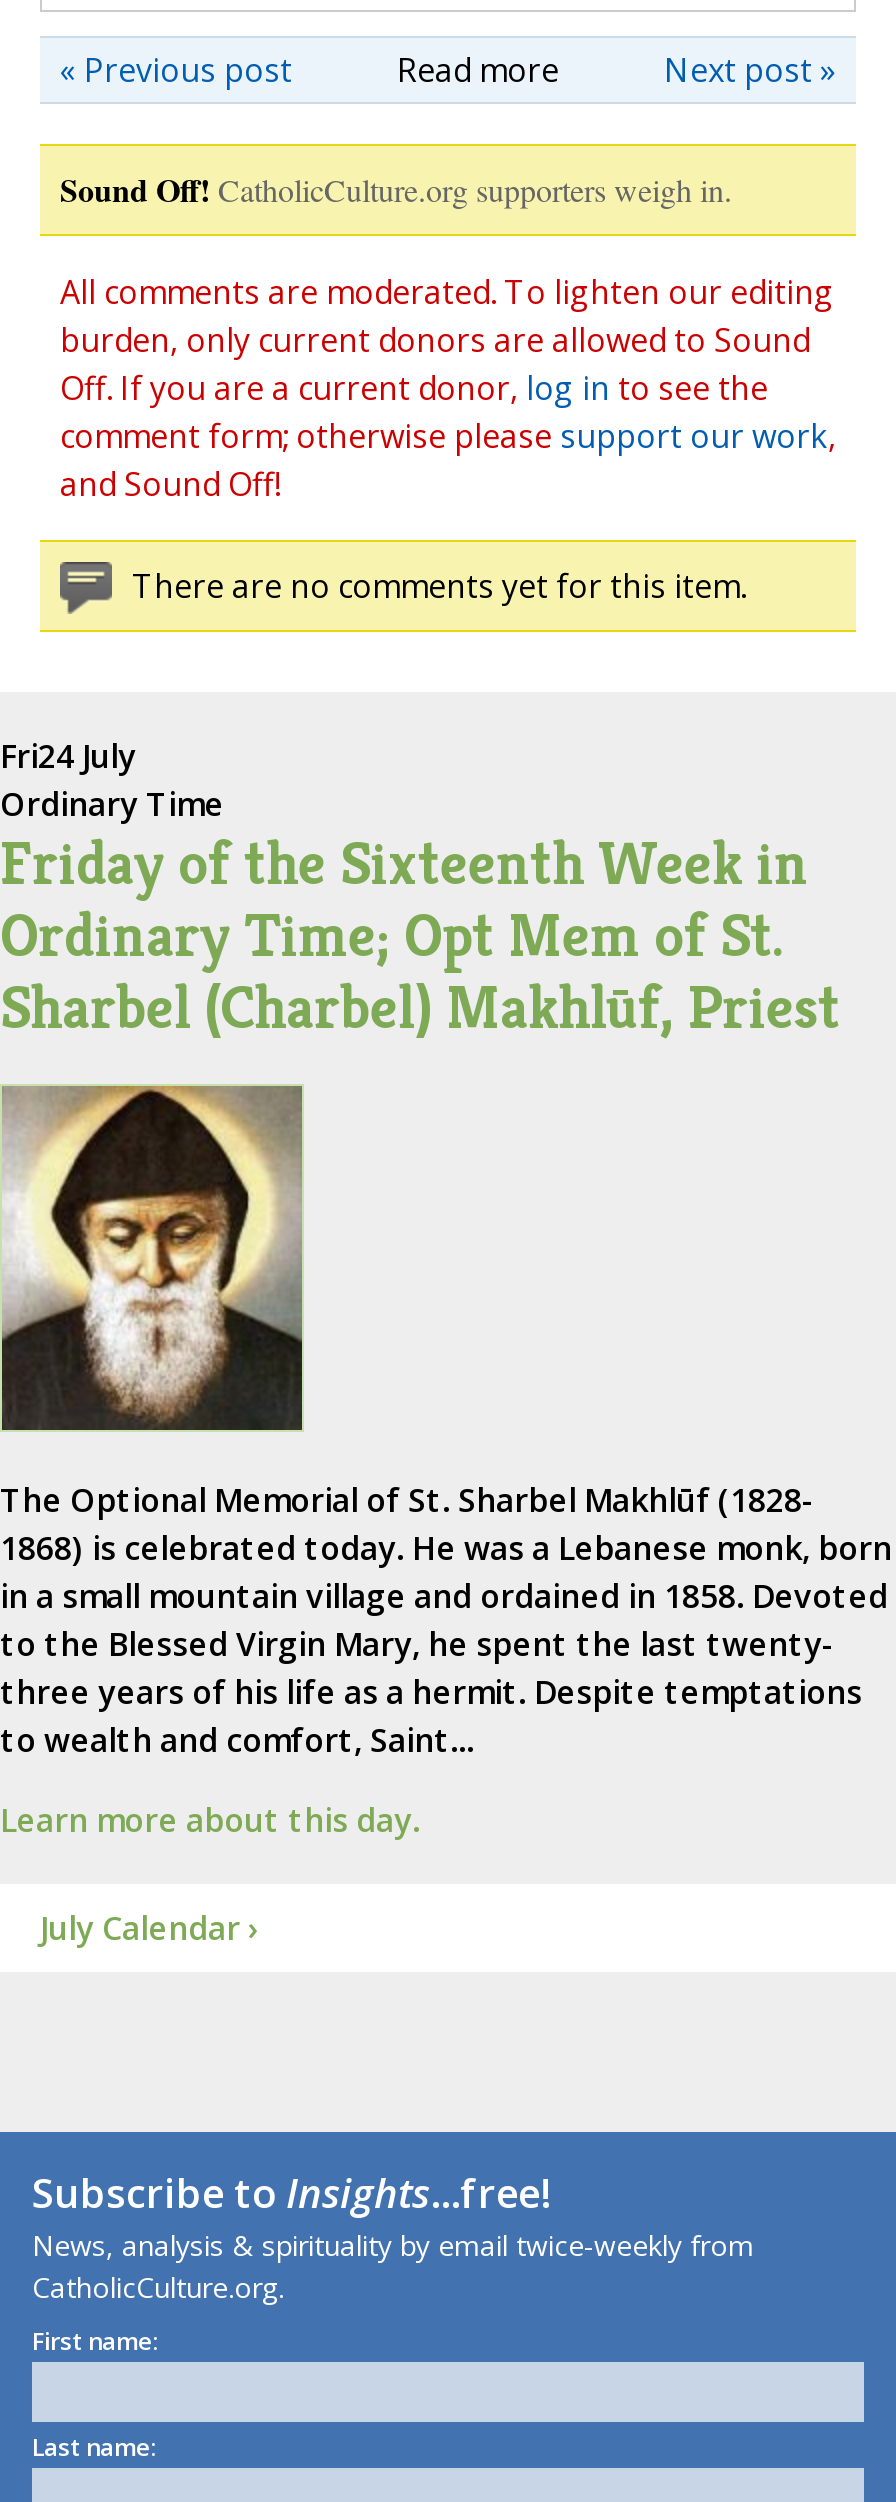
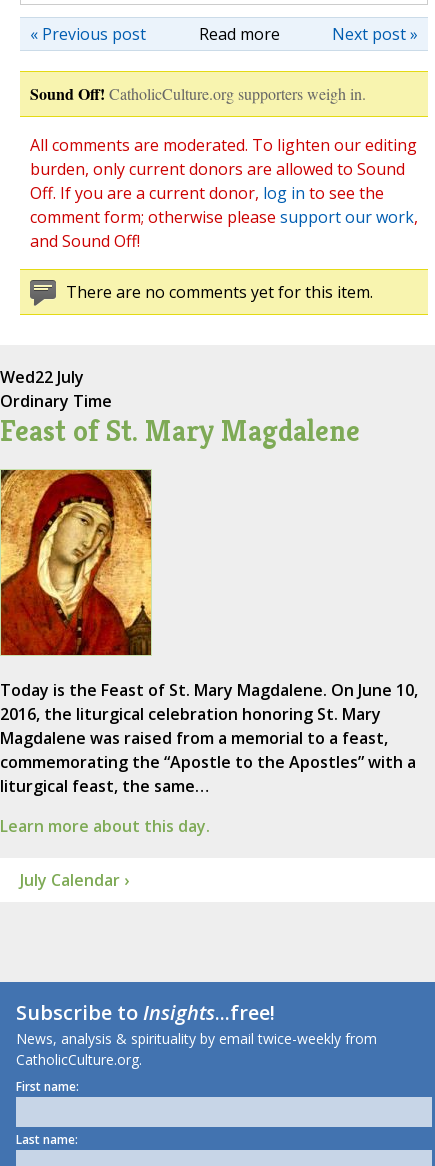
[0,734,136,778] Fri24 July -> [0,366,84,388] Wed22 July
[0,826,840,1046] Friday of the Sixteenth Week in | Ordinary Time; Opt Mem of St. | Sharbel (Charbel) Makhlūf, Priest -> [0,412,360,450] Feast of St. Mary Magdalene
[6,1084,304,1346] [image] -> [3,530,152,648] [image]
[0,1478,892,1762] The Optional Memorial of St. Sharbel Makhlūf (1828- | 1868) is celebrated today. He was a Lebanese monk, born | in a small mountain village and ordained in 1858. Devoted | to the Blessed Virgin Mary, he spent the last twenty- | three years of his life as a hermit. Despite temptations | to wealth and comfort, Saint… -> [0,679,418,797] Today is the Feast of St. Mary Magdalene. On June 10, | 2016, the liturgical celebration honoring St. Mary | Magdalene was raised from a memorial to a feast, | commemorating the “Apostle to the Apostles” with a | liturgical feast, the same…

